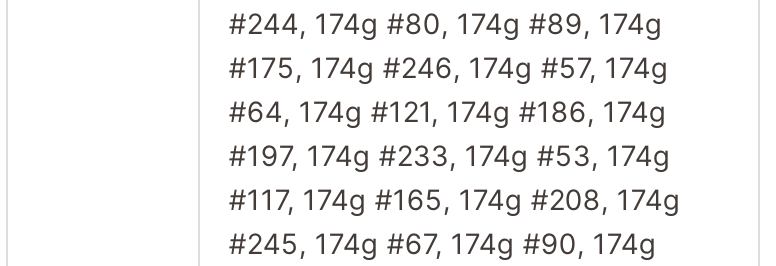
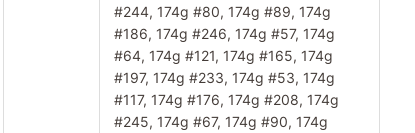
[229,50,669,84] #175, 174g #246, 174g #57, 174g -> [114,25,335,42] #186, 174g #246, 174g #57, 174g
[229,94,667,128] #64, 174g #121, 174g #186, 174g -> [114,47,333,64] #64, 174g #121, 174g #165, 174g
[229,182,681,216] #117, 174g #165, 174g #208, 174g -> [114,91,339,108] #117, 174g #176, 174g #208, 174g

